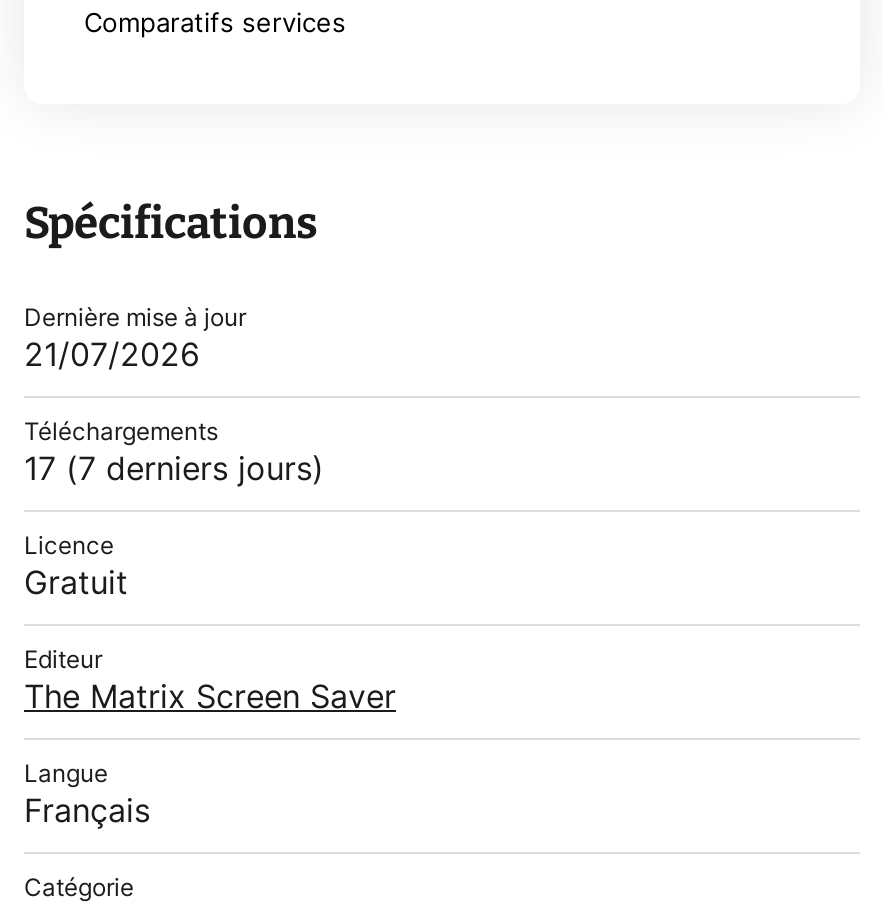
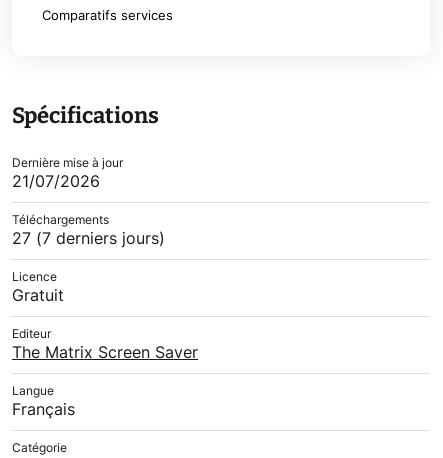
[24,454,324,486] 17 (7 derniers jours) -> [12,231,165,247] 27 (7 derniers jours)

